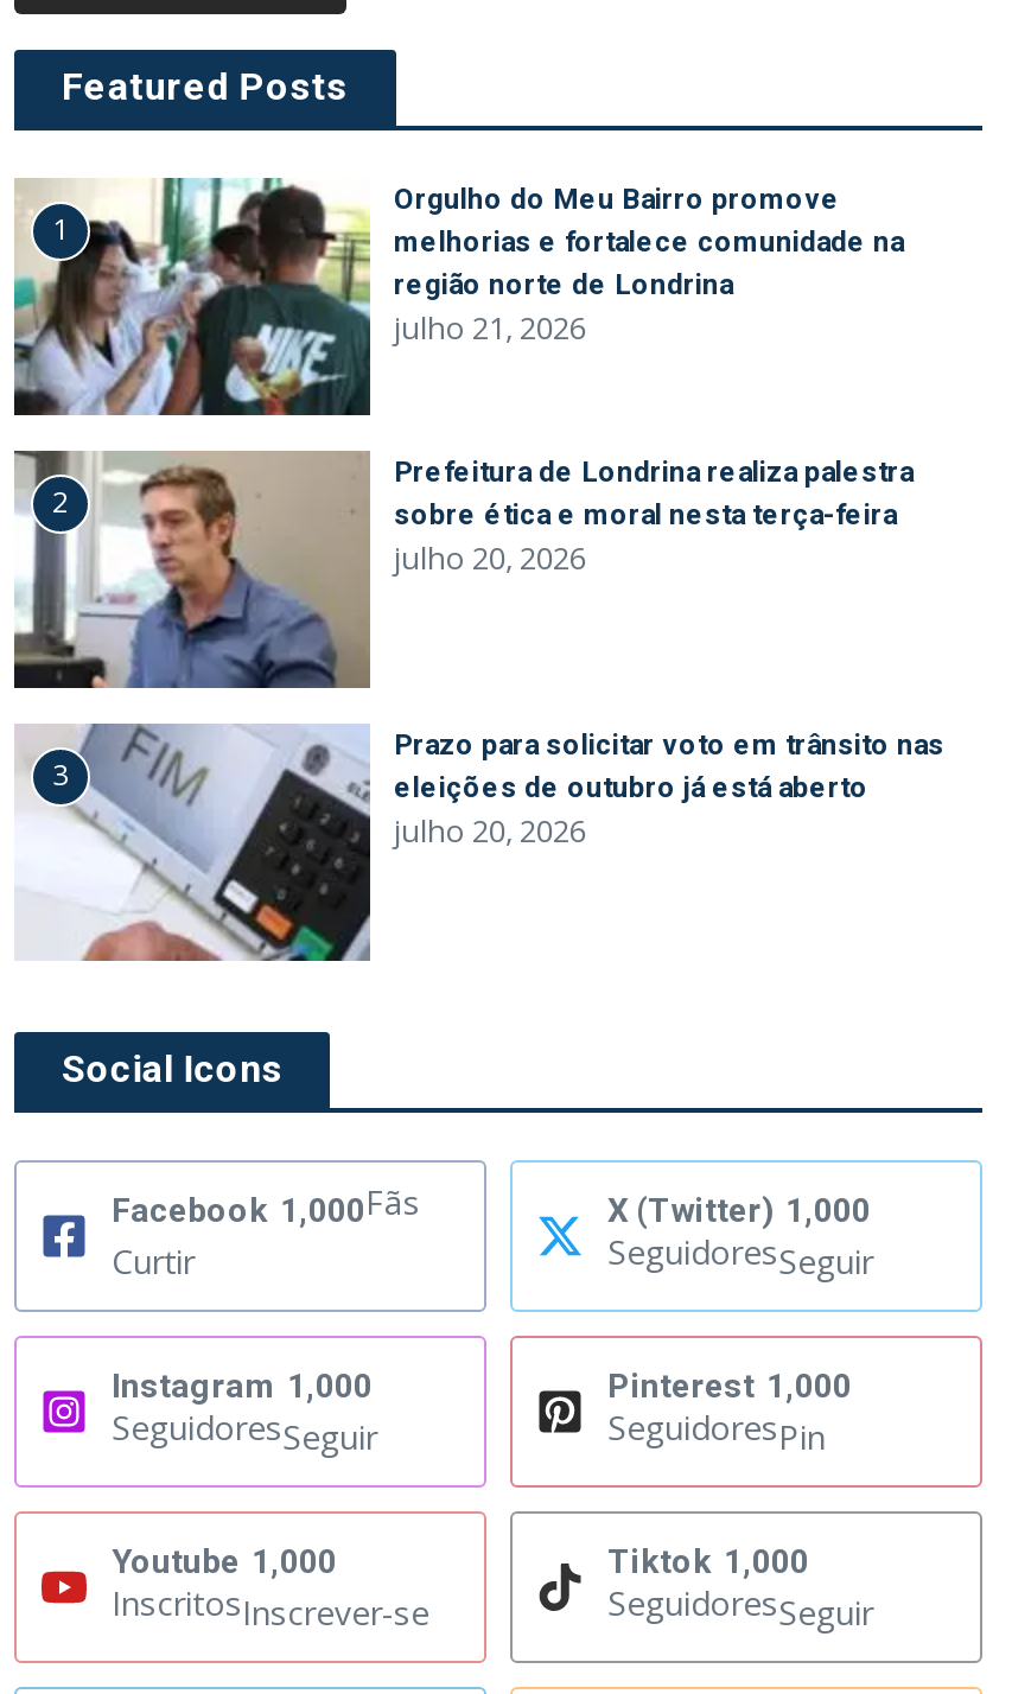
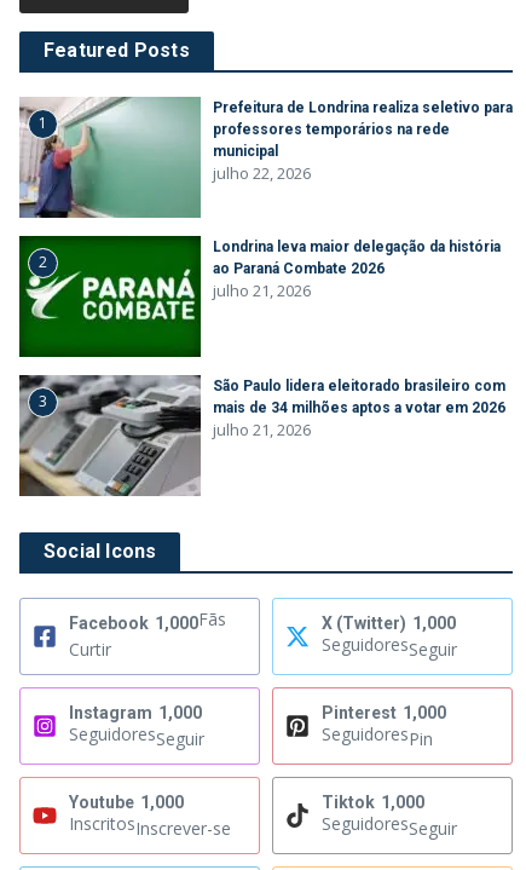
[12,176,904,418] [image] | Orgulho do Meu Bairro promove | melhorias e fortalece comunidade na | região norte de Londrina | julho 21, 2026 -> [18,96,513,219] [image] | Prefeitura de Londrina realiza seletivo para | professores temporários na rede | municipal | julho 22, 2026
[12,448,914,690] [image] | Prefeitura de Londrina realiza palestra | sobre ética e moral nesta terça-feira | julho 20, 2026 -> [18,235,501,358] [image] | Londrina leva maior delegação da história | ao Paraná Combate 2026 | julho 21, 2026
[14,724,944,963] [image] | Prazo para solicitar voto em trânsito nas | eleições de outubro já está aberto | julho 20, 2026 -> [18,374,505,497] [image] | São Paulo lidera eleitorado brasileiro com | mais de 34 milhões aptos a votar em 2026 | julho 21, 2026

